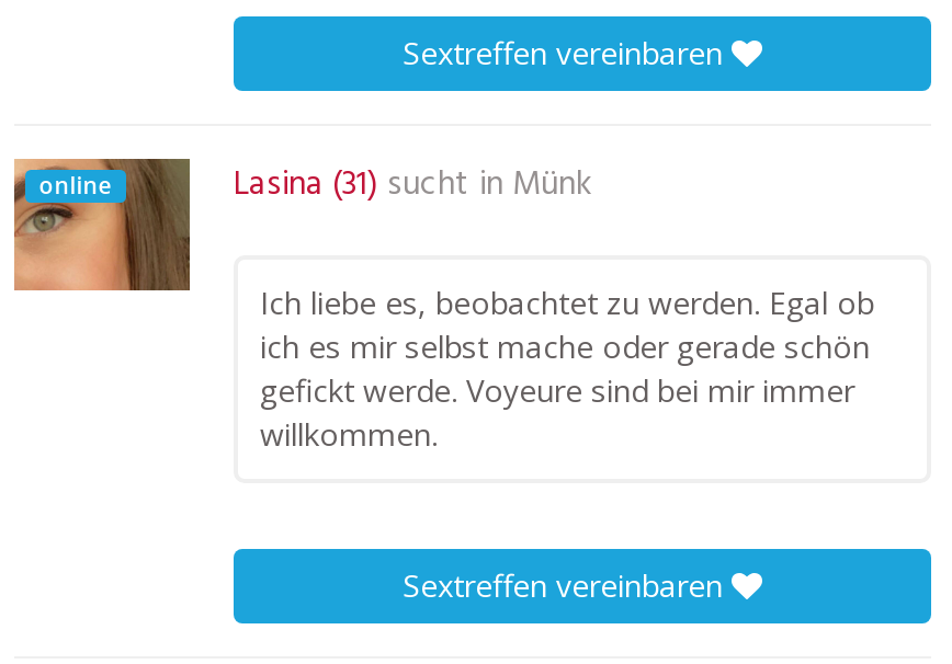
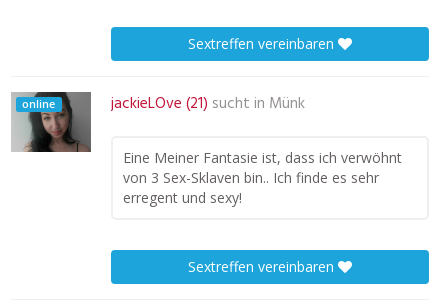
[14,157,591,293] [image] | Lasina (31) sucht in Münk -> [11,91,305,153] [image] | jackieLOve (21) sucht in Münk
[260,281,874,454] Ich liebe es, beobachtet zu werden. Egal ob | ich es mir selbst mache oder gerade schön | gefickt werde. Voyeure sind bei mir immer | willkommen. -> [123,147,402,206] Eine Meiner Fantasie ist, dass ich verwöhnt | von 3 Sex-Sklaven bin.. Ich finde es sehr | erregent und sexy!

